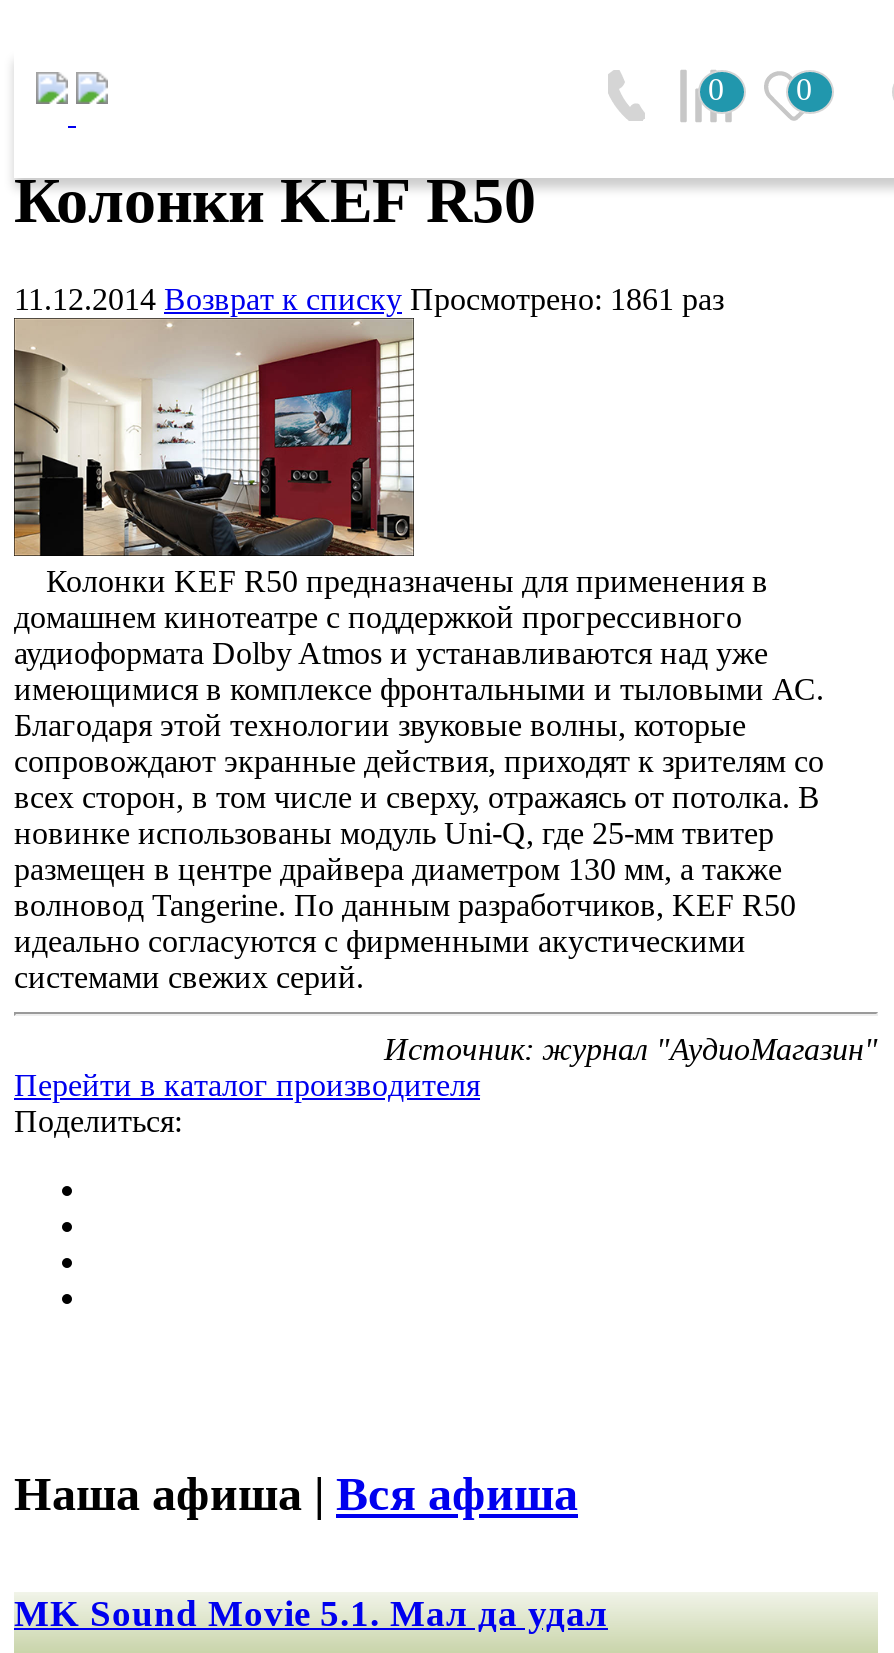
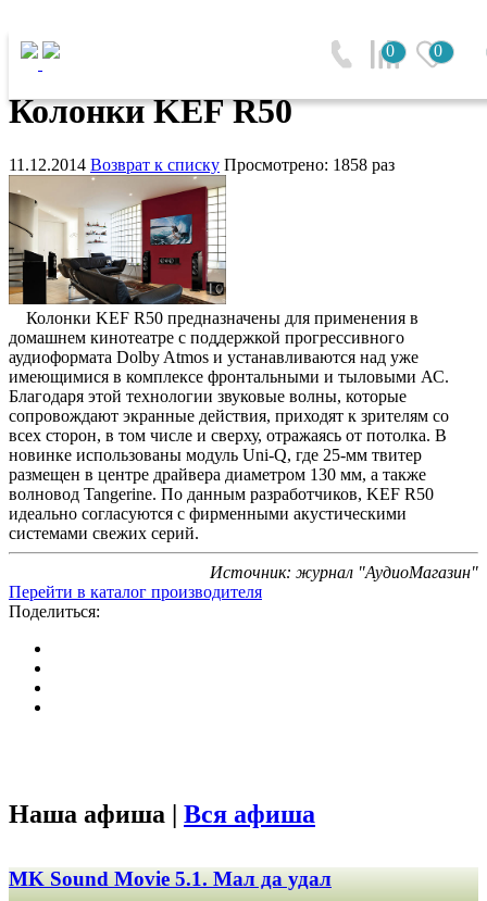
[14,282,724,316] 11.12.2014 Возврат к списку Просмотрено: 1861 раз -> [9,155,395,174] 11.12.2014 Возврат к списку Просмотрено: 1858 раз

